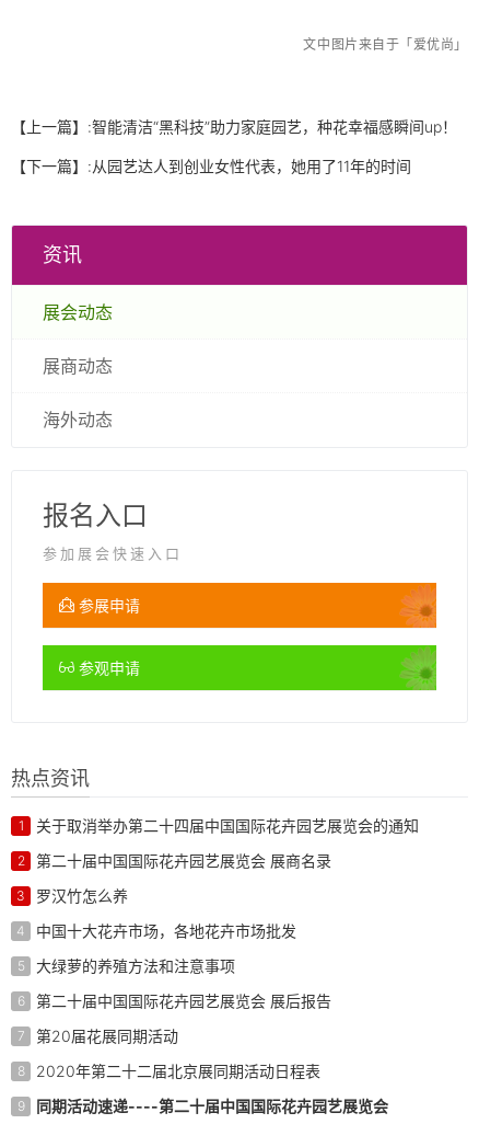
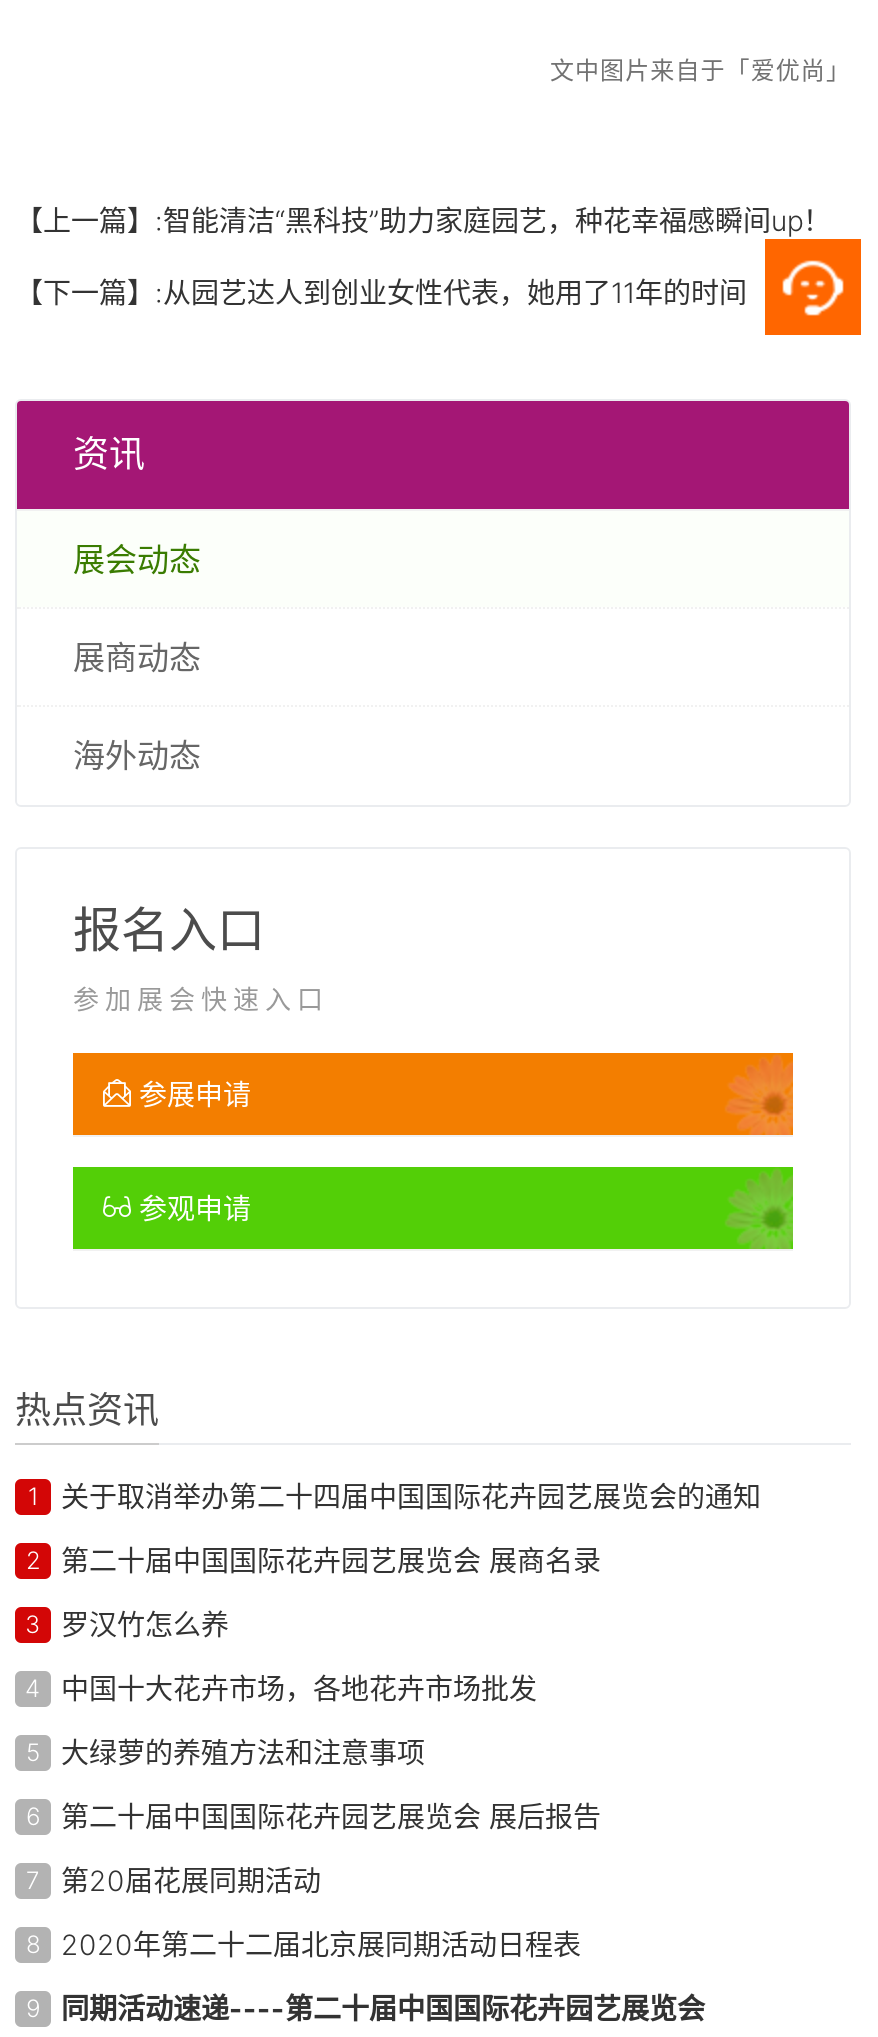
none -> [763,237,863,337] [image]

